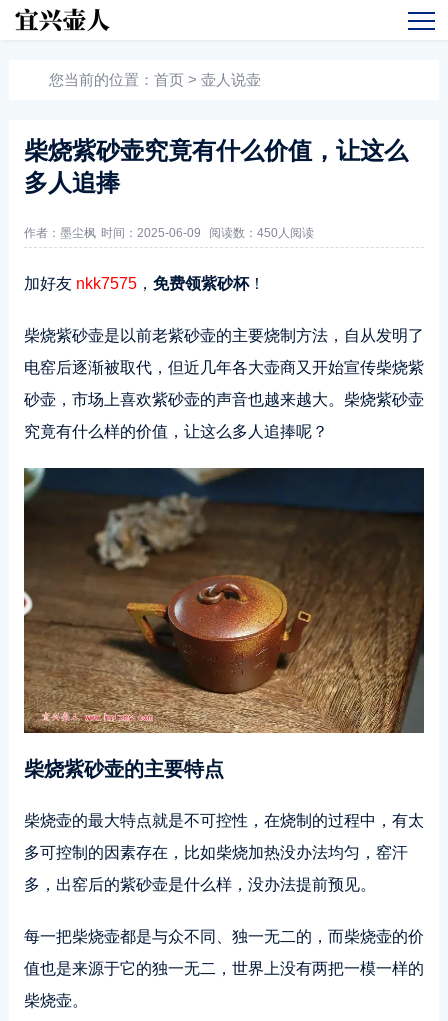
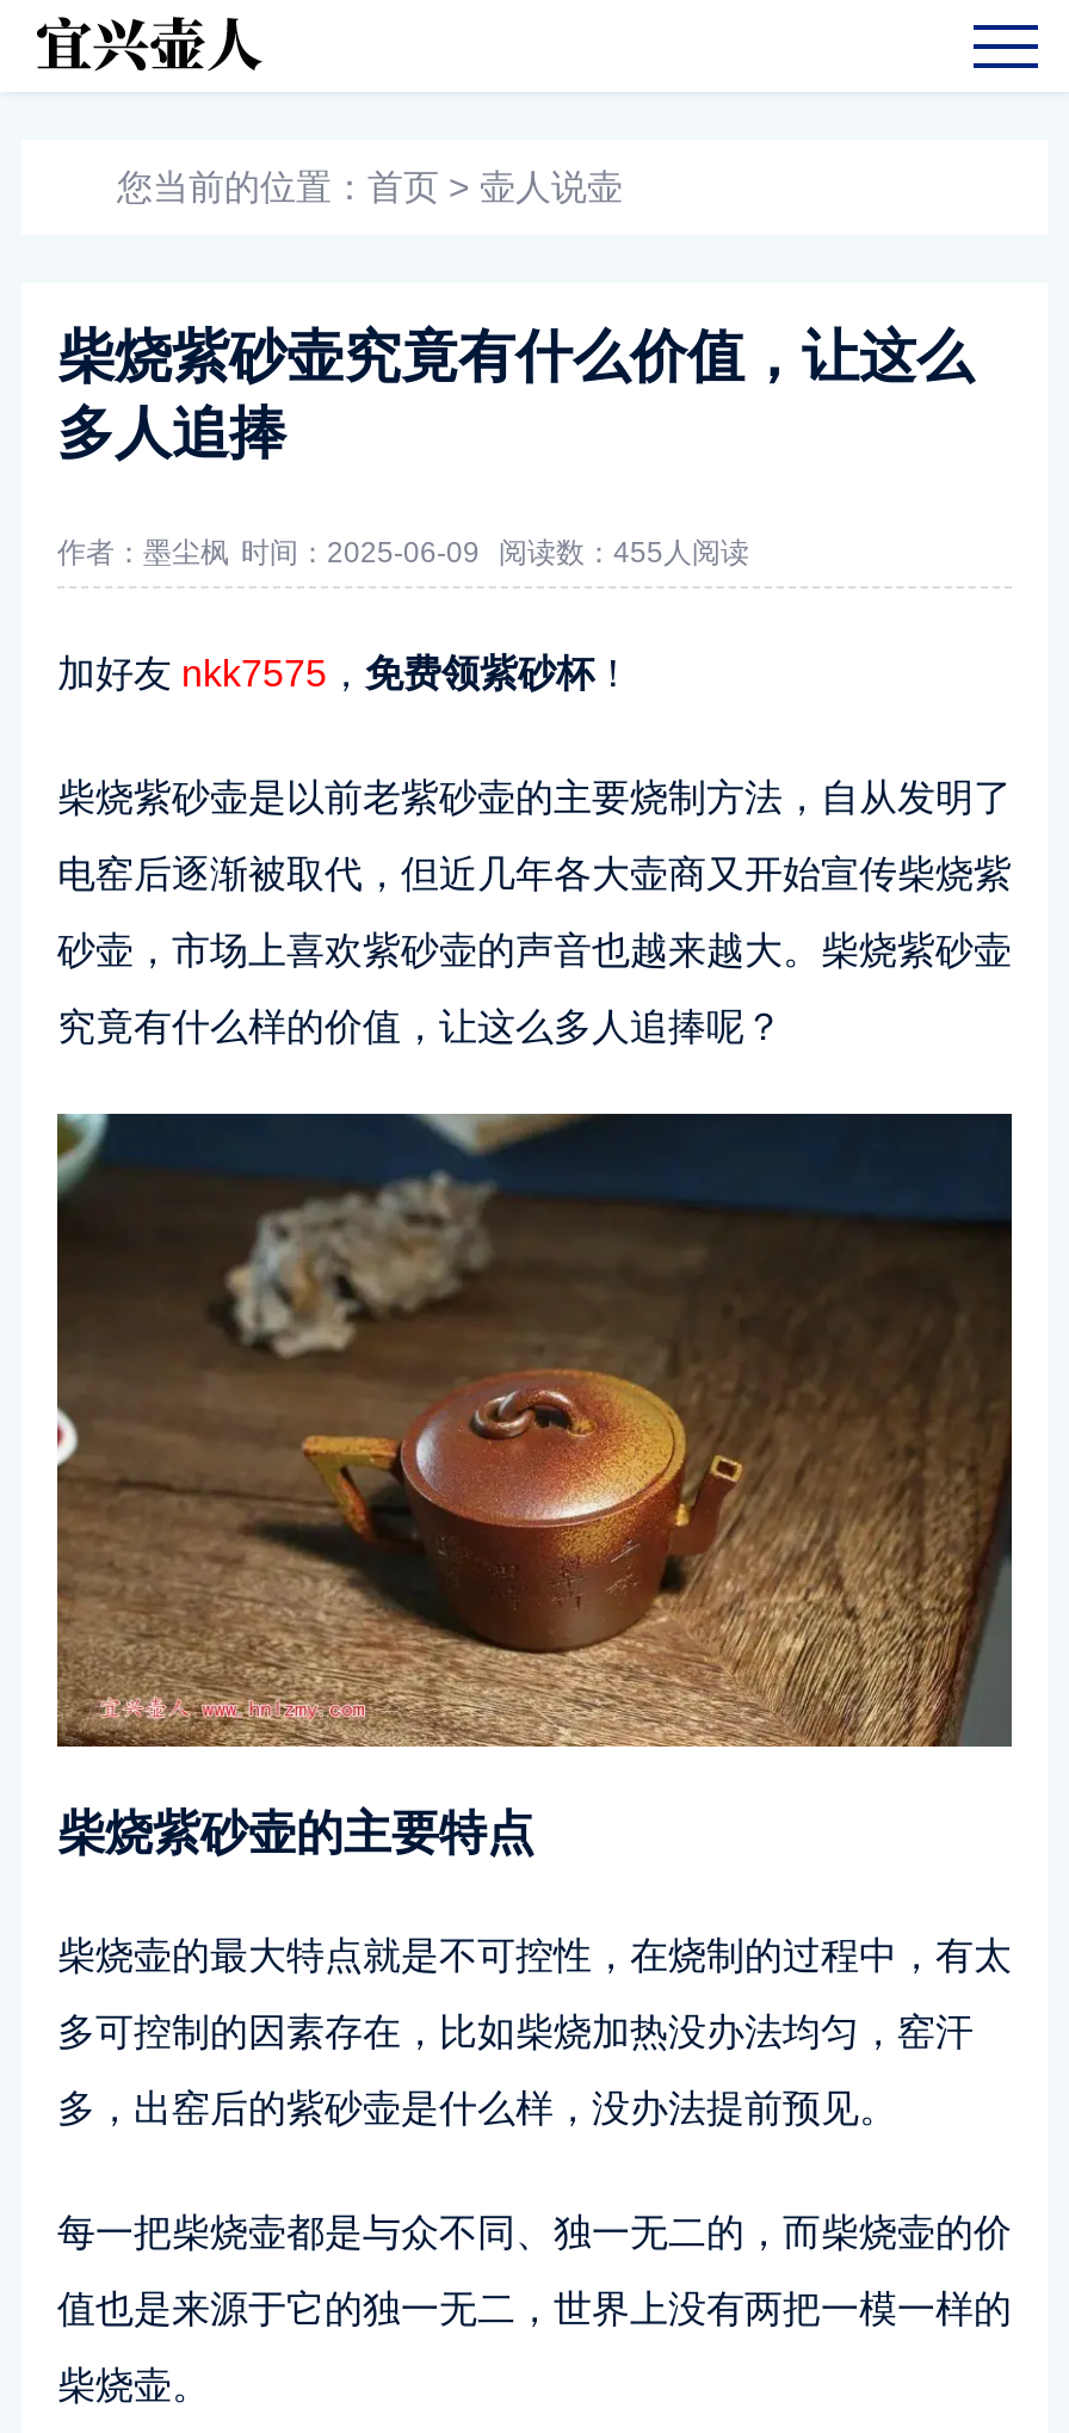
[24,226,314,240] 作者：墨尘枫 时间：2025-06-09 阅读数：450人阅读 -> [57,536,749,569] 作者：墨尘枫 时间：2025-06-09 阅读数：455人阅读

